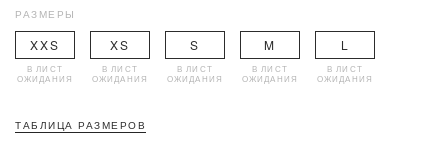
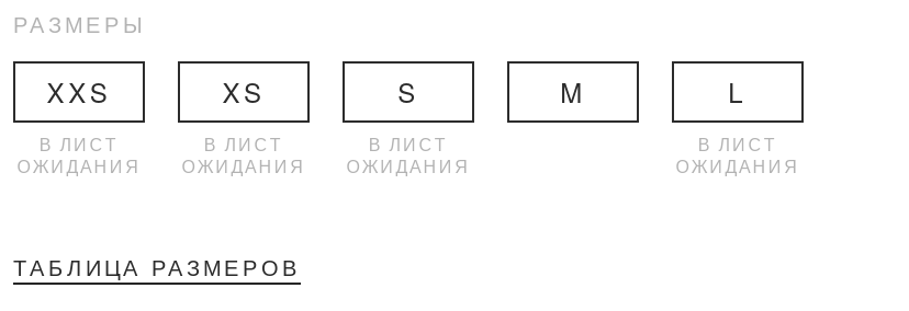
[242,63,298,84] В ЛИСТ | ОЖИДАНИЯ -> none

